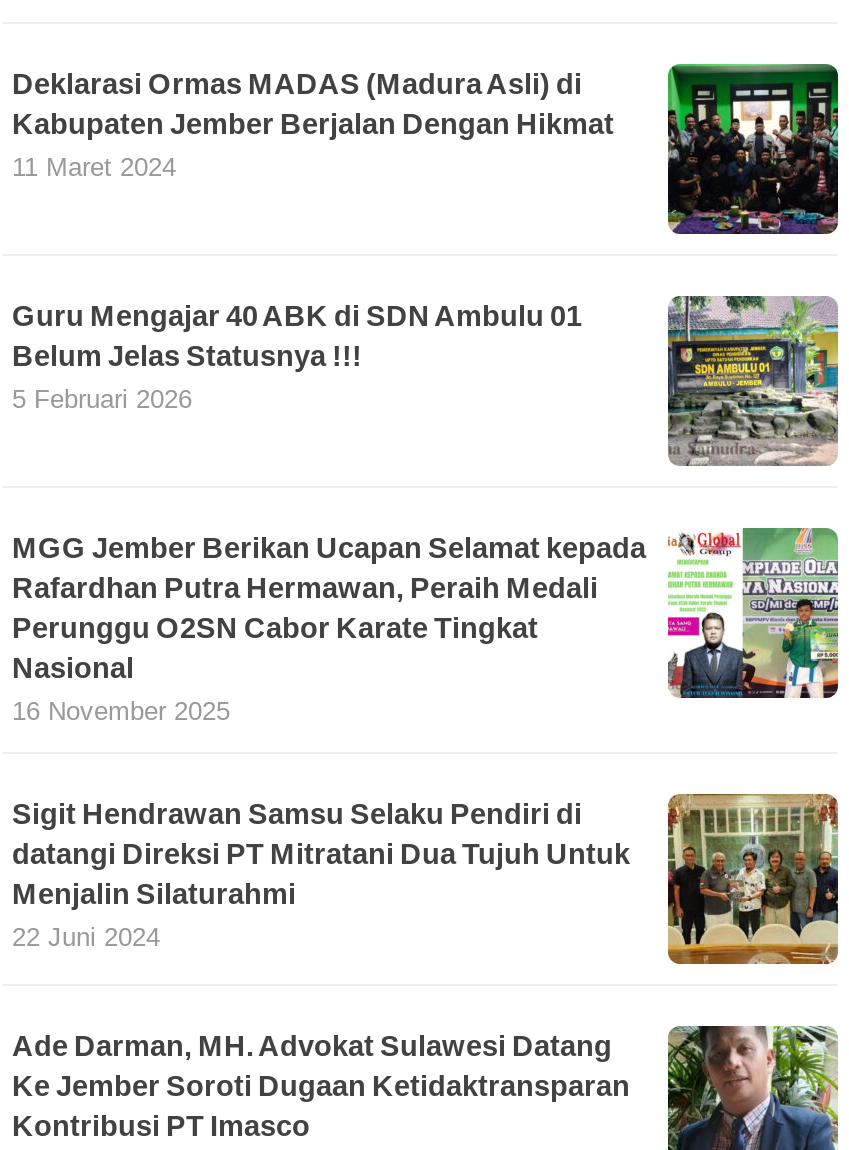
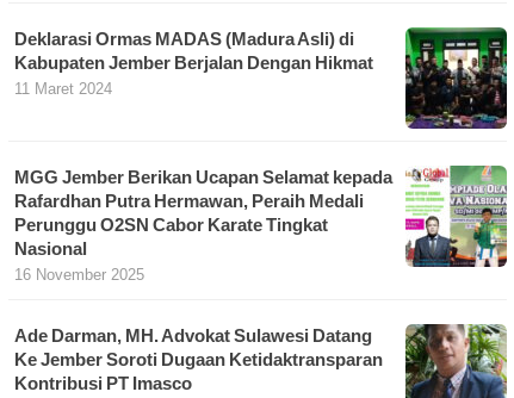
[12,299,582,413] Guru Mengajar 40 ABK di SDN Ambulu 01 | Belum Jelas Statusnya !!! | 5 Februari 2026 -> none
[666,294,838,466] [image] -> none
[12,792,840,966] [image] | Sigit Hendrawan Samsu Selaku Pendiri di | datangi Direksi PT Mitratani Dua Tujuh Untuk | Menjalin Silaturahmi | 22 Juni 2024 -> none

